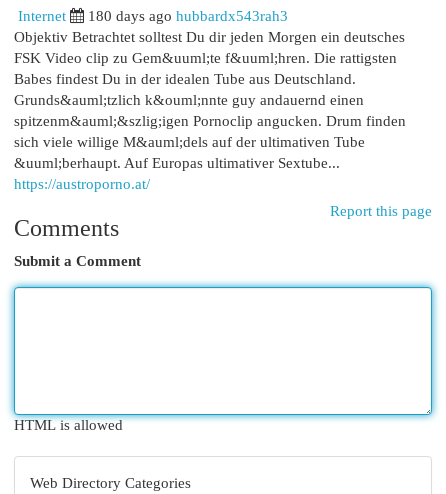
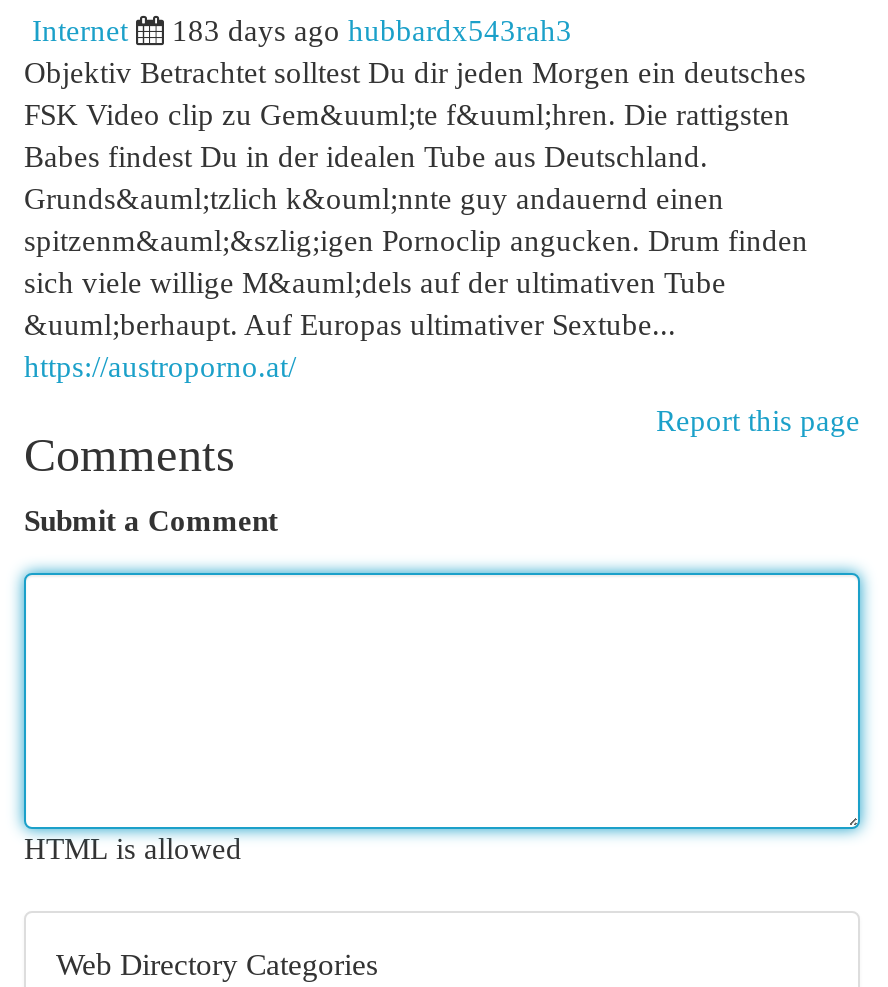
[88,8,288,24] 180 days ago hubbardx543rah3 -> [172,15,572,47] 183 days ago hubbardx543rah3

